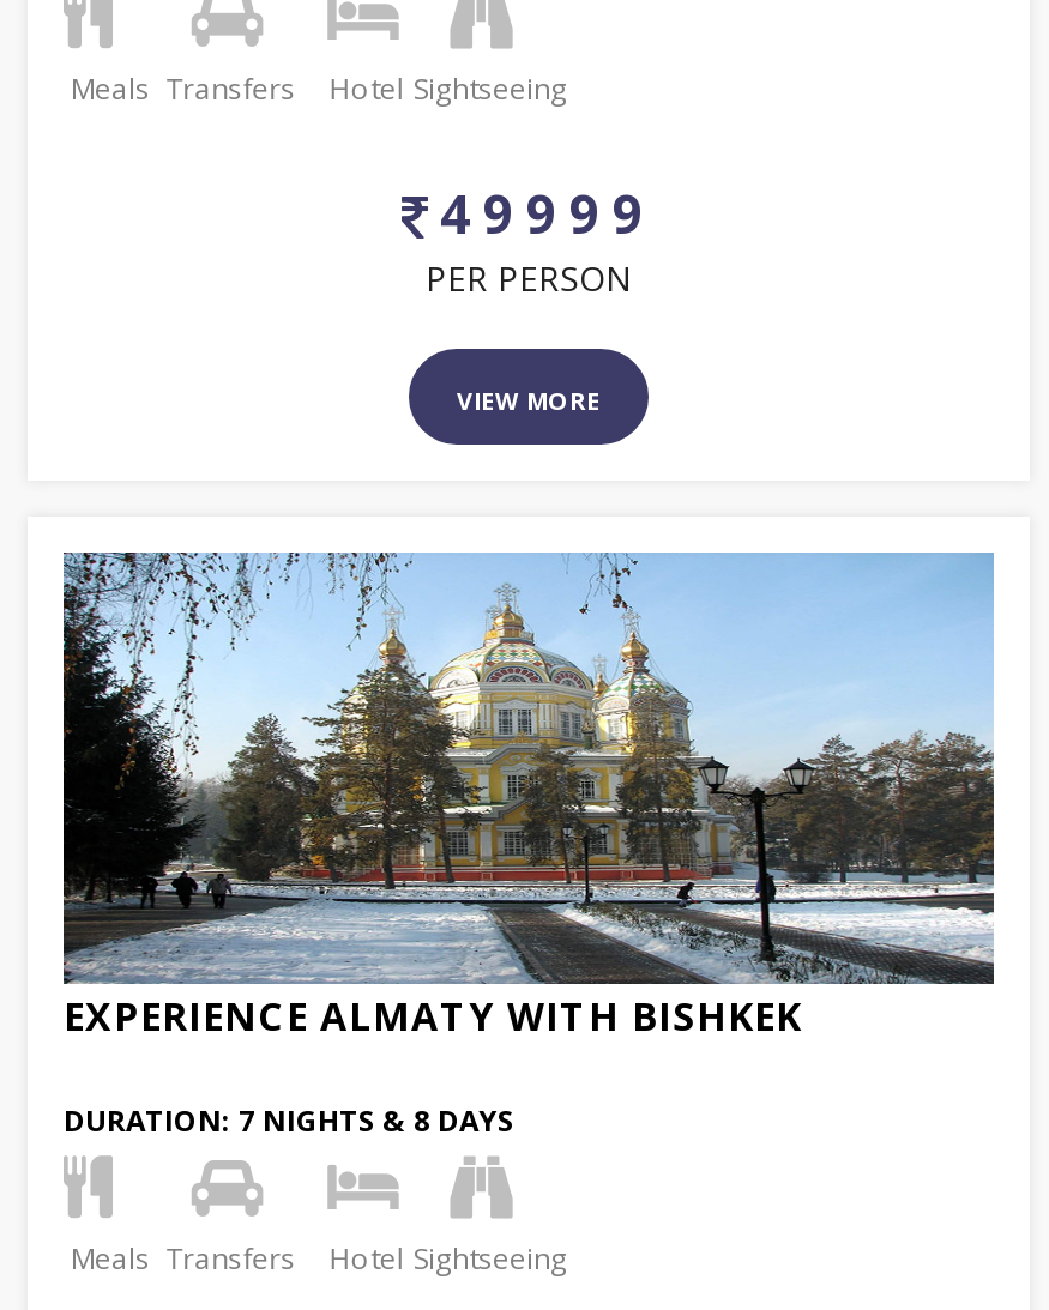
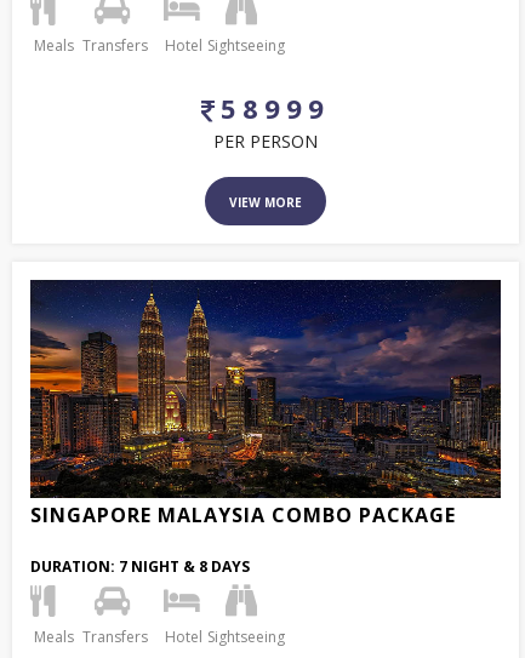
[440,177,656,249] 49999 -> [221,89,330,126] 58999
[61,551,994,1044] [image] | EXPERIENCE ALMATY WITH BISHKEK -> [29,279,502,528] [image] | SINGAPORE MALAYSIA COMBO PACKAGE
[64,1100,514,1141] DURATION: 7 NIGHTS & 8 DAYS -> [30,556,250,577] DURATION: 7 NIGHT & 8 DAYS

